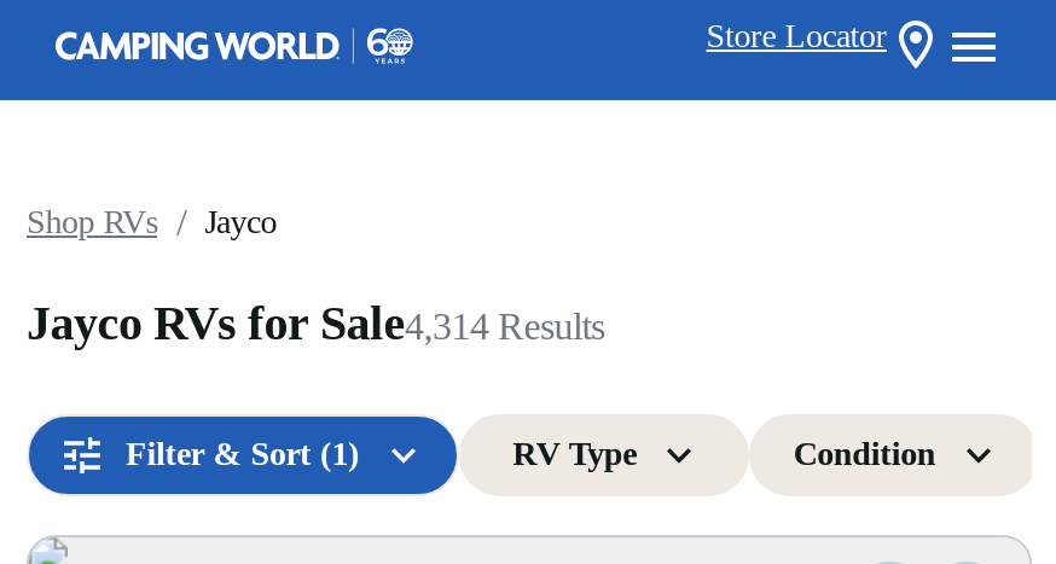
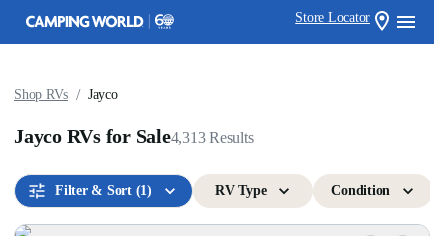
[27,296,605,349] Jayco RVs for Sale4,314 Results -> [14,125,253,147] Jayco RVs for Sale4,313 Results

